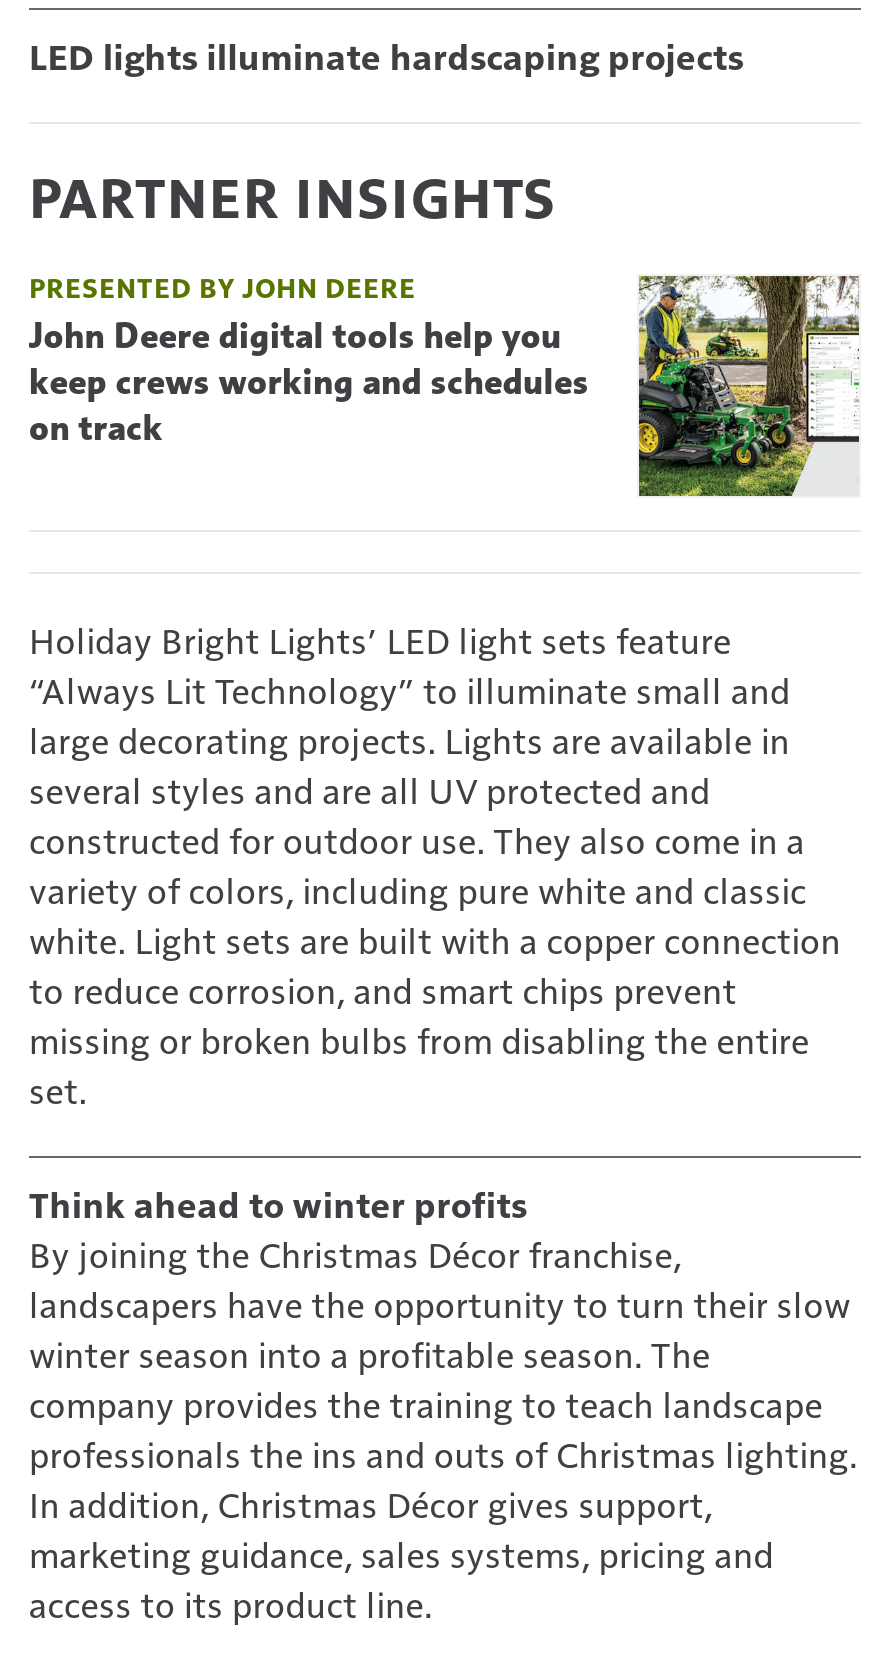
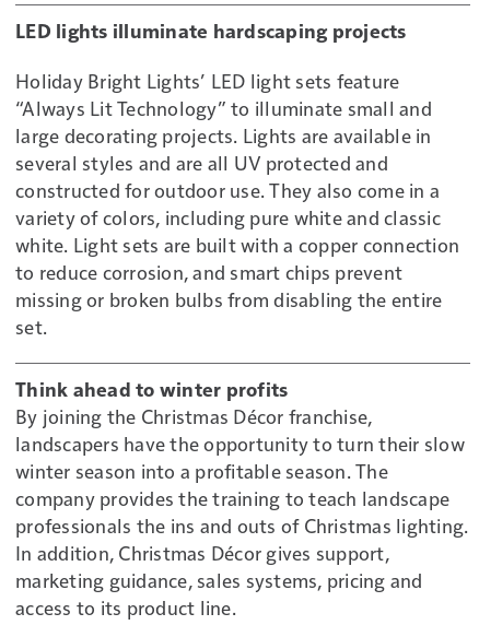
[29,160,861,498] [image] | PARTNER INSIGHTS | PRESENTED BY JOHN DEERE | John Deere digital tools help you | keep crews working and schedules | on track -> none

